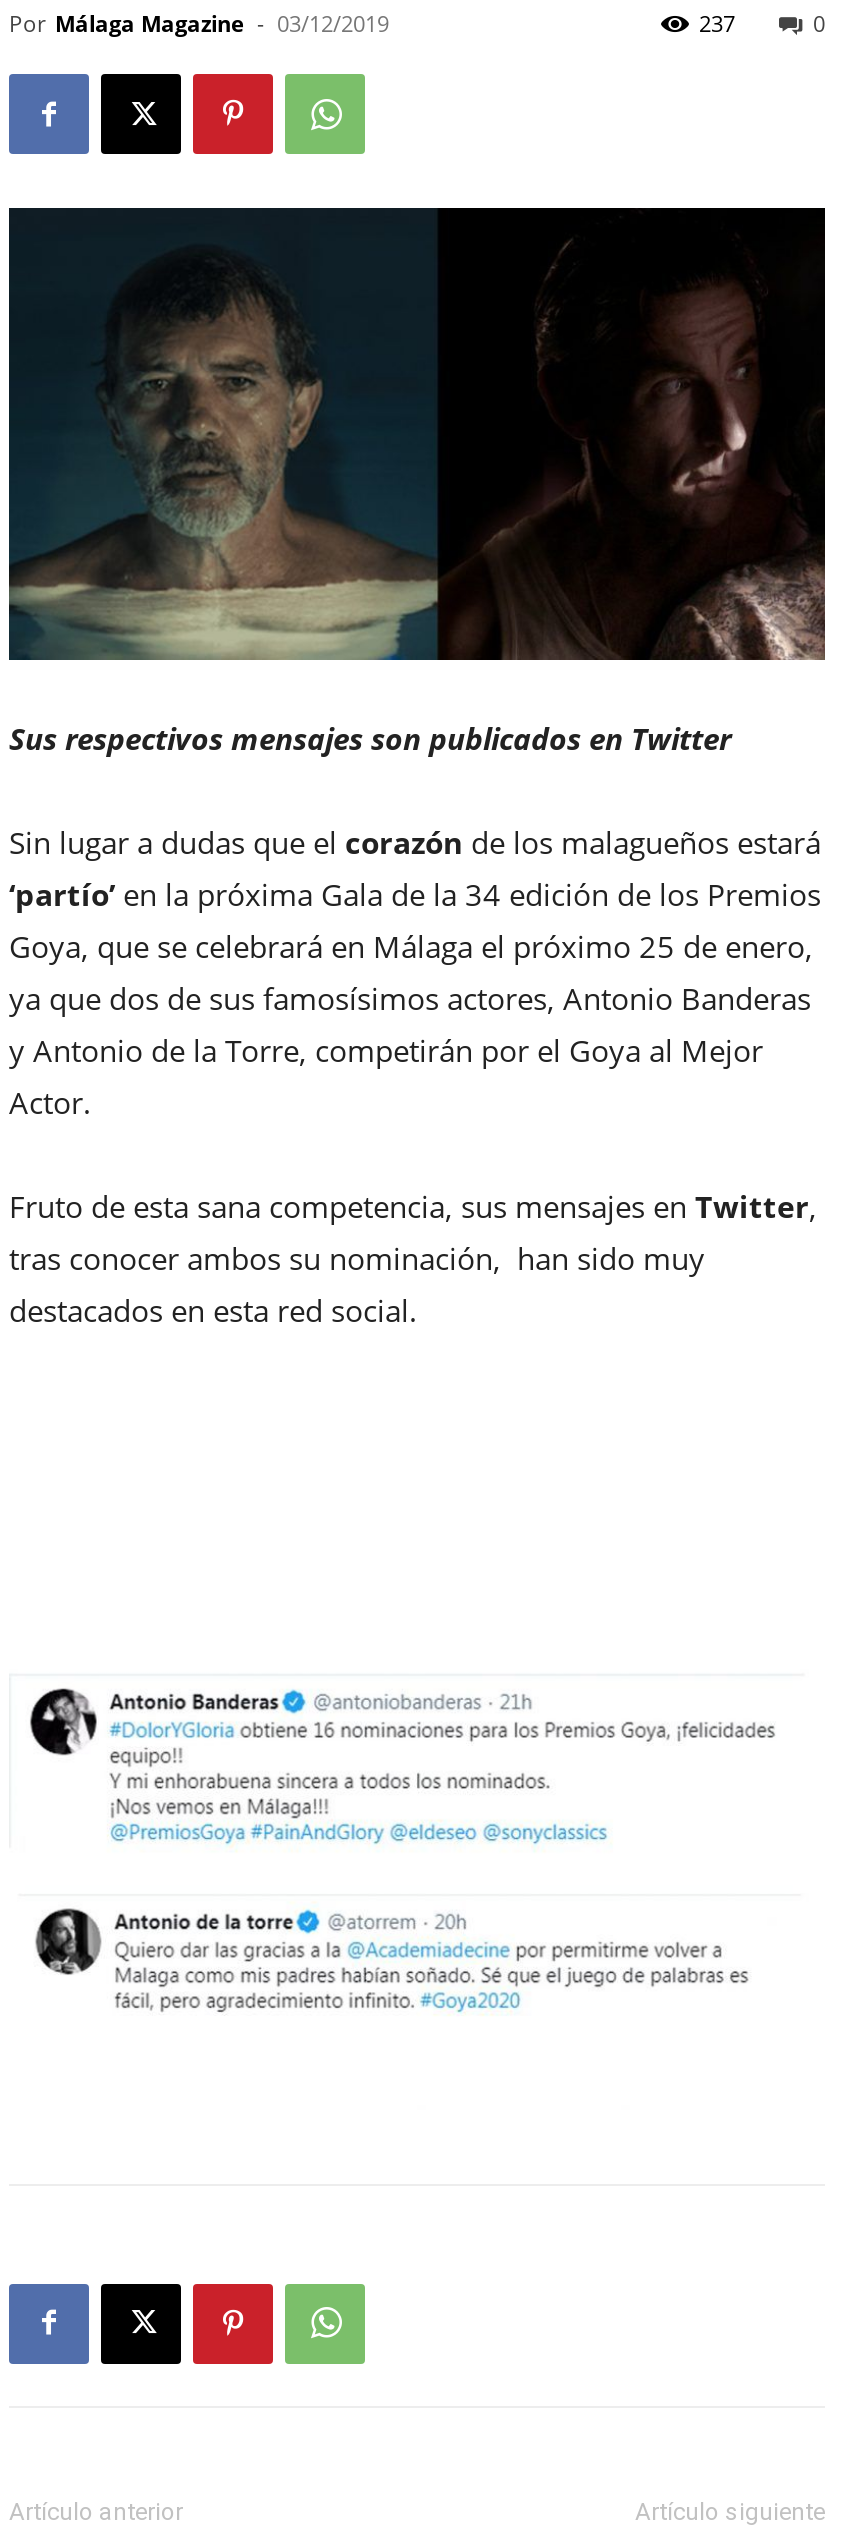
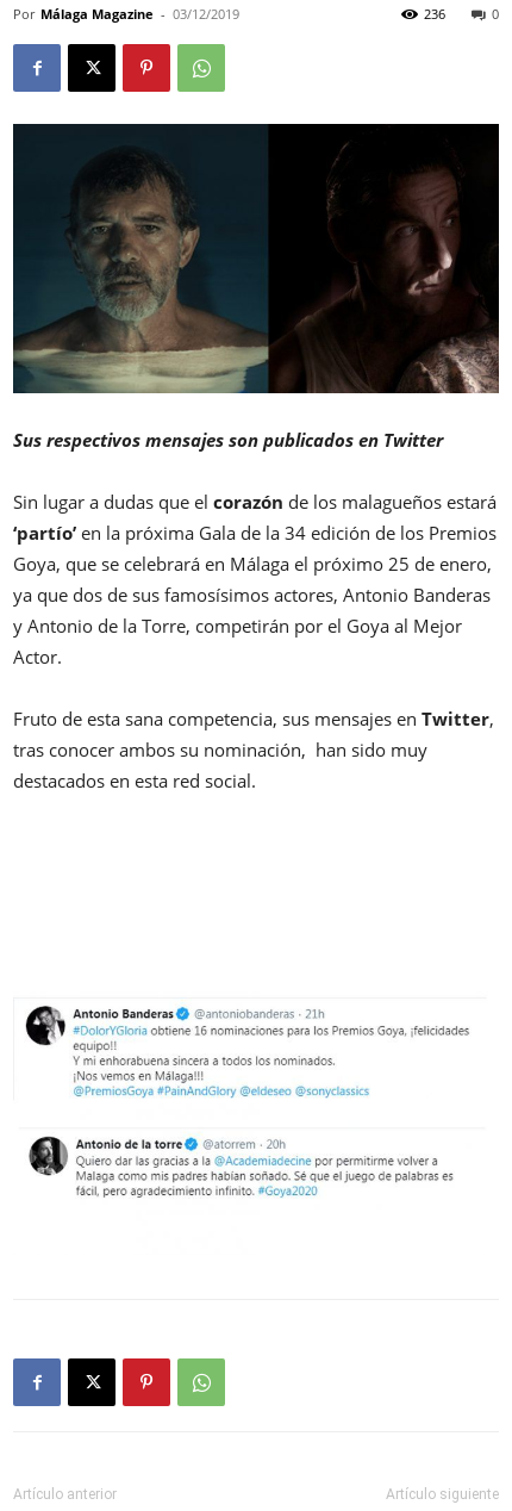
[699,8,735,38] 237 -> [424,5,445,23] 236

